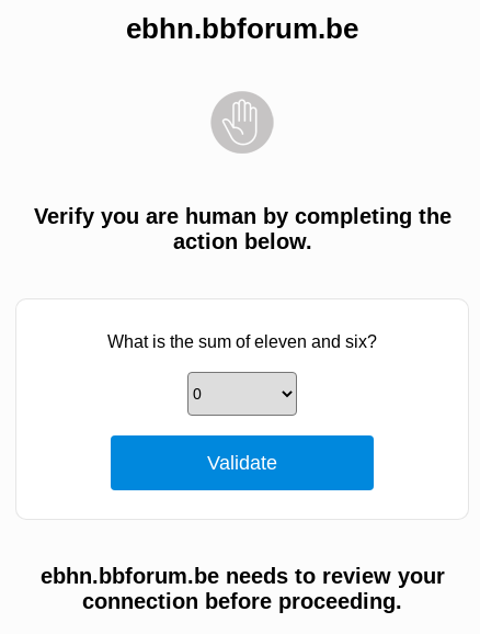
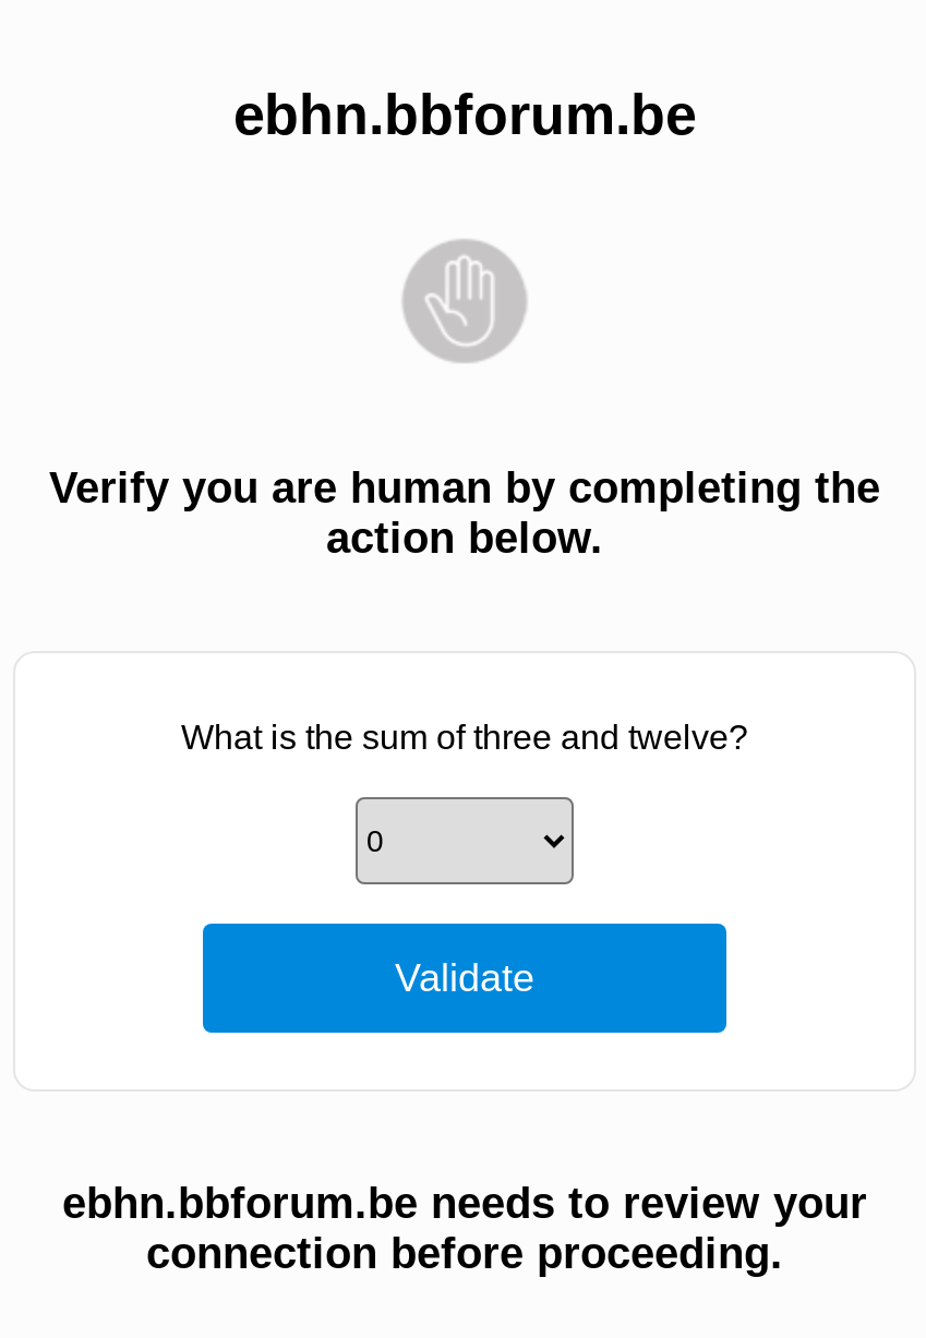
[107,332,377,351] What is the sum of eleven and six? -> [181,719,748,756] What is the sum of three and twelve?

